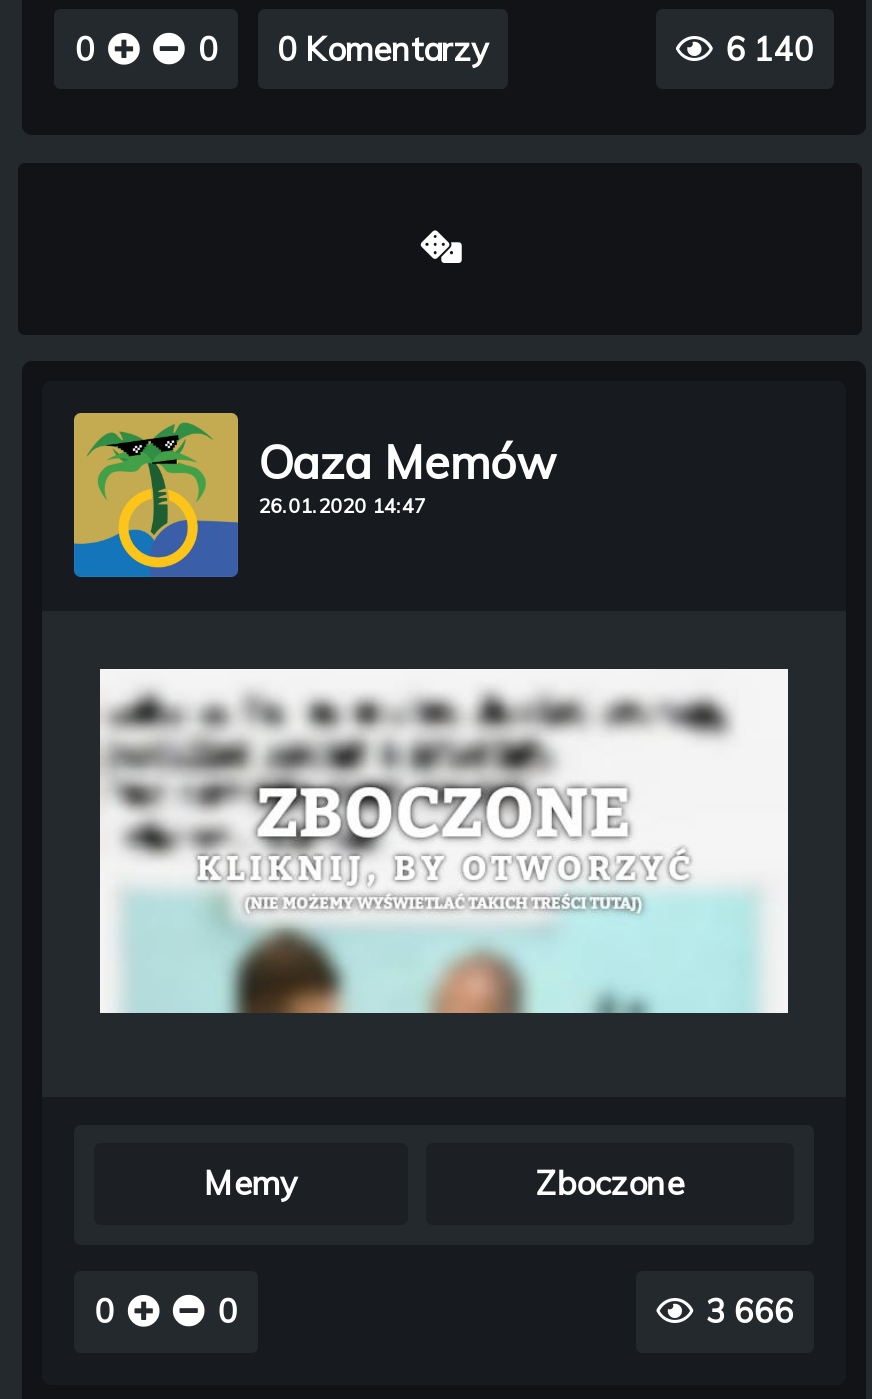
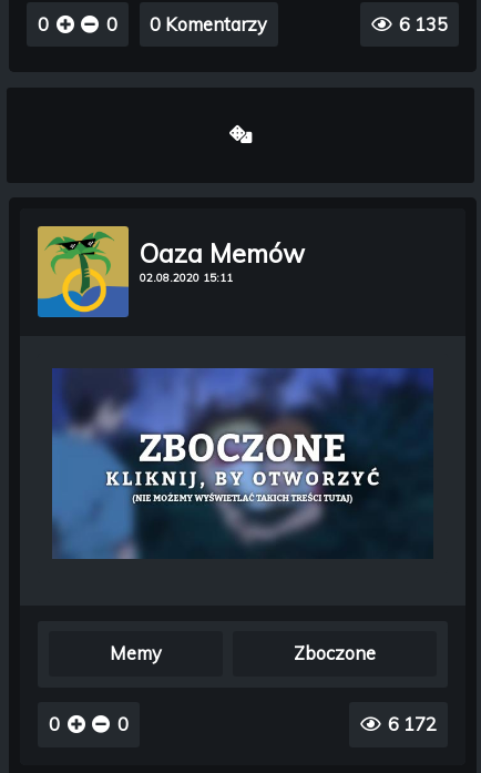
[725,28,813,68] 6 140 -> [399,13,447,35] 6 135
[258,494,426,518] 26.01.2020 14:47 -> [140,271,233,284] 02.08.2020 15:11
[98,667,790,1015] [image] -> [51,367,433,559] [image]
[706,1291,794,1331] 3 666 -> [388,713,437,735] 6 172

